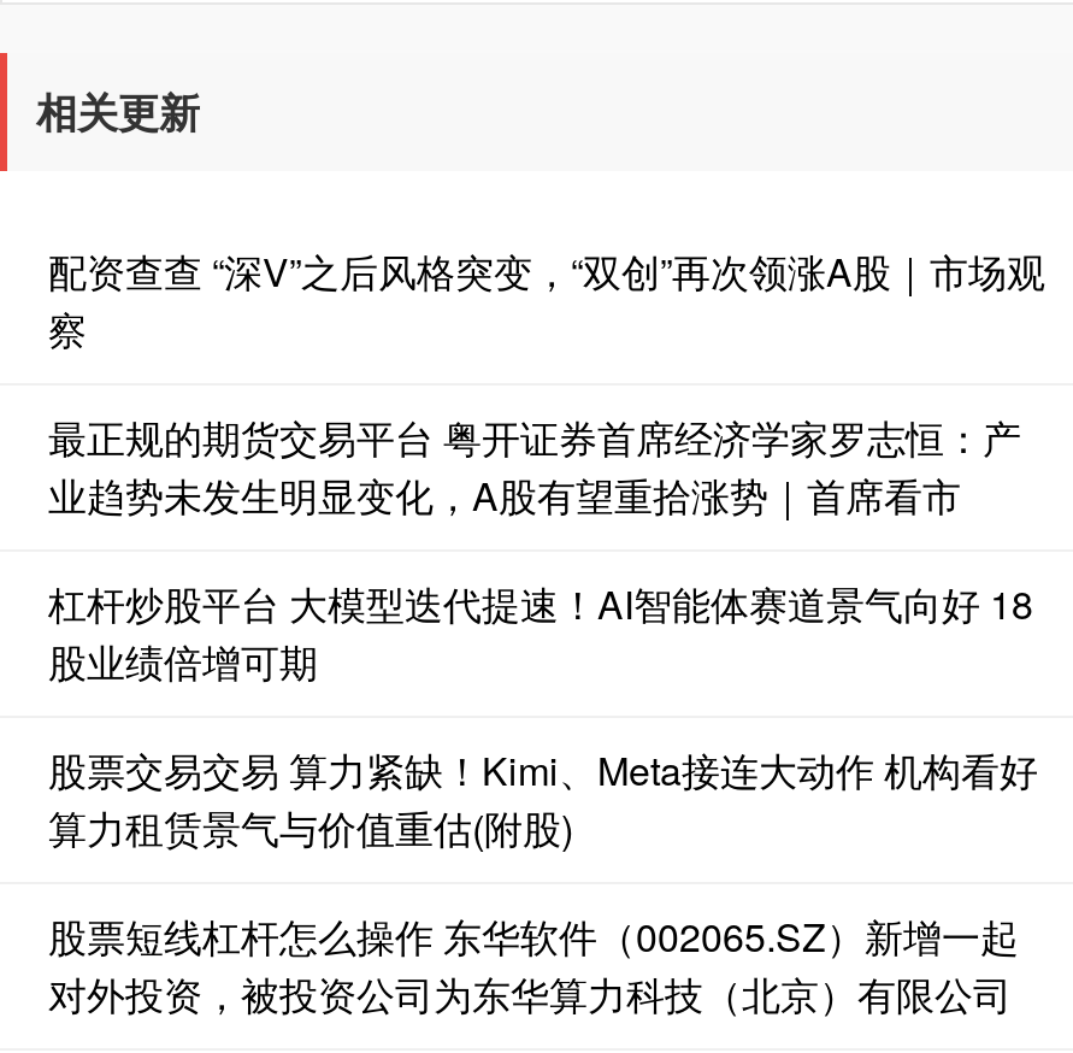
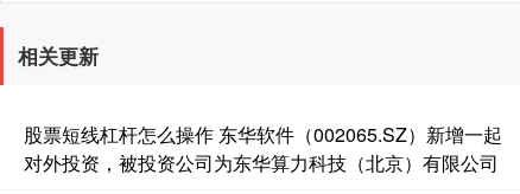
[48,244,1045,856] 配资查查 “深V”之后风格突变，“双创”再次领涨A股｜市场观 | 察 | 最正规的期货交易平台 粤开证券首席经济学家罗志恒：产 | 业趋势未发生明显变化，A股有望重拾涨势｜首席看市 | 杠杆炒股平台 大模型迭代提速！AI智能体赛道景气向好 18 | 股业绩倍增可期 | 股票交易交易 算力紧缺！Kimi、Meta接连大动作 机构看好 | 算力租赁景气与价值重估(附股) -> none

